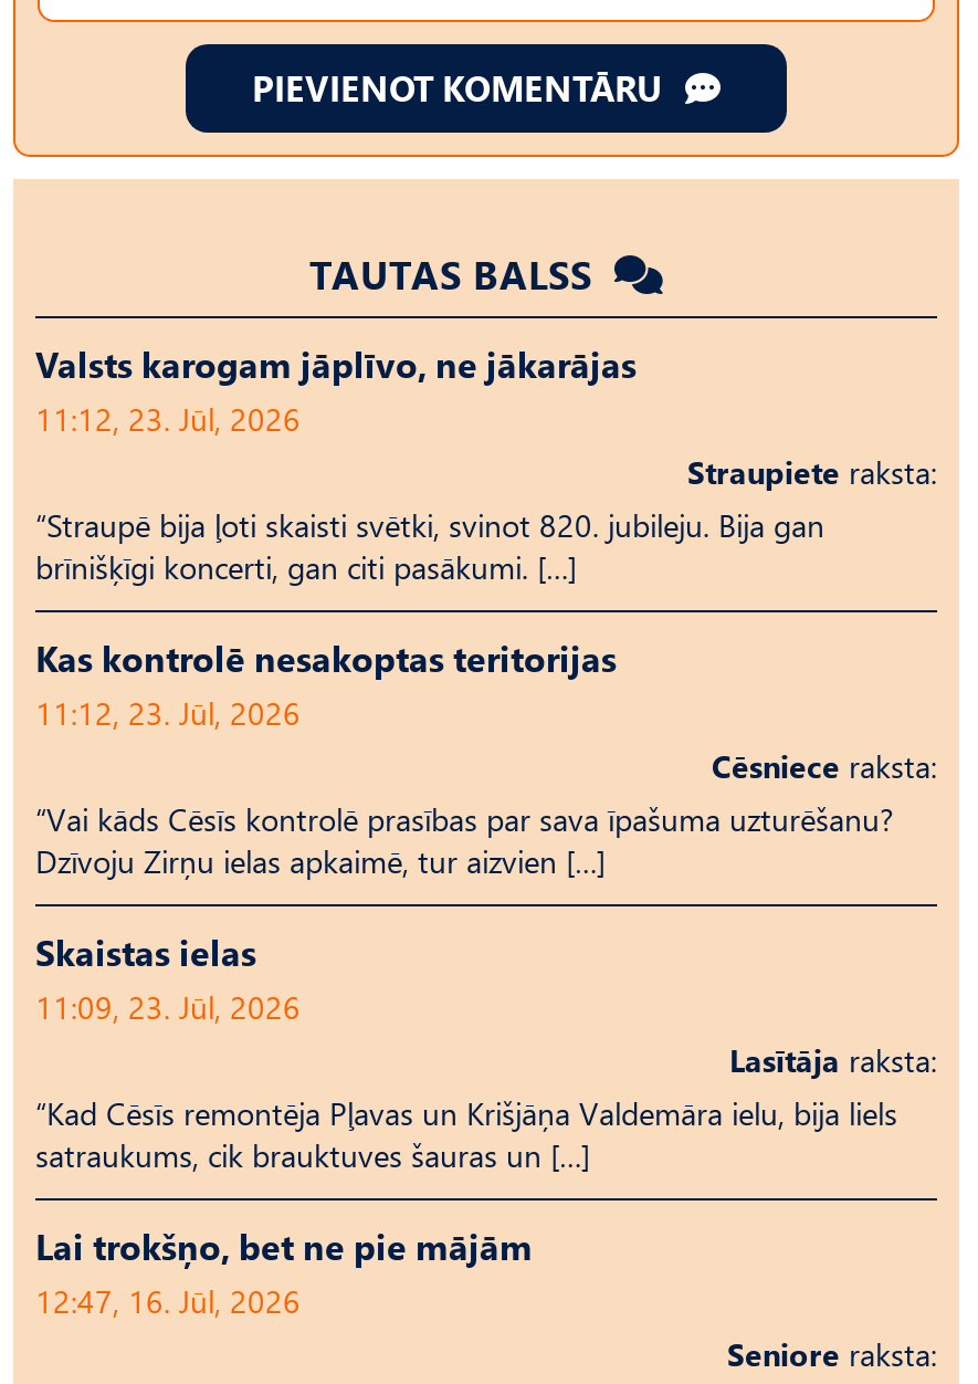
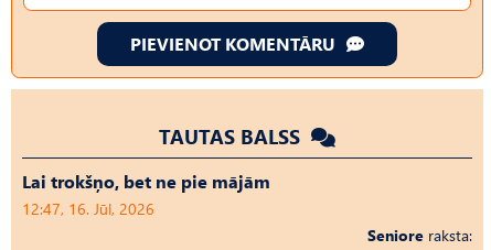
[35,340,937,1176] Valsts karogam jāplīvo, ne jākarājas | 11:12, 23. Jūl, 2026 | Straupiete raksta: | “Straupē bija ļoti skaisti svētki, svinot 820. jubileju. Bija gan | brīnišķīgi koncerti, gan citi pasākumi. […] | Kas kontrolē nesakoptas teritorijas | 11:12, 23. Jūl, 2026 | Cēsniece raksta: | “Vai kāds Cēsīs kontrolē prasības par sava īpašuma uzturēšanu? | Dzīvoju Zirņu ielas apkaimē, tur aizvien […] | Skaistas ielas | 11:09, 23. Jūl, 2026 | Lasītāja raksta: | “Kad Cēsīs remontēja Pļavas un Krišjāņa Valdemāra ielu, bija liels | satraukums, cik brauktuves šauras un […] -> none

